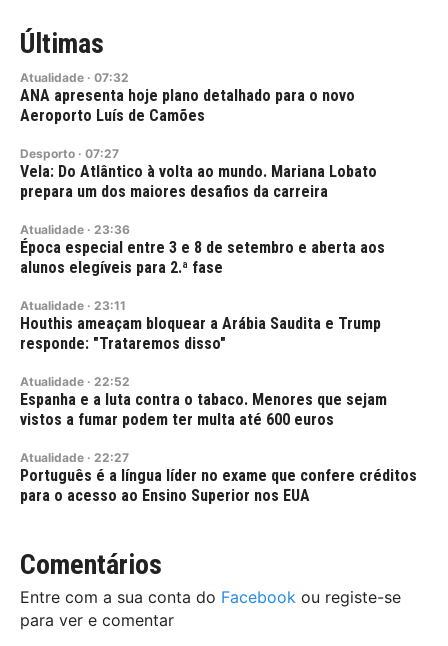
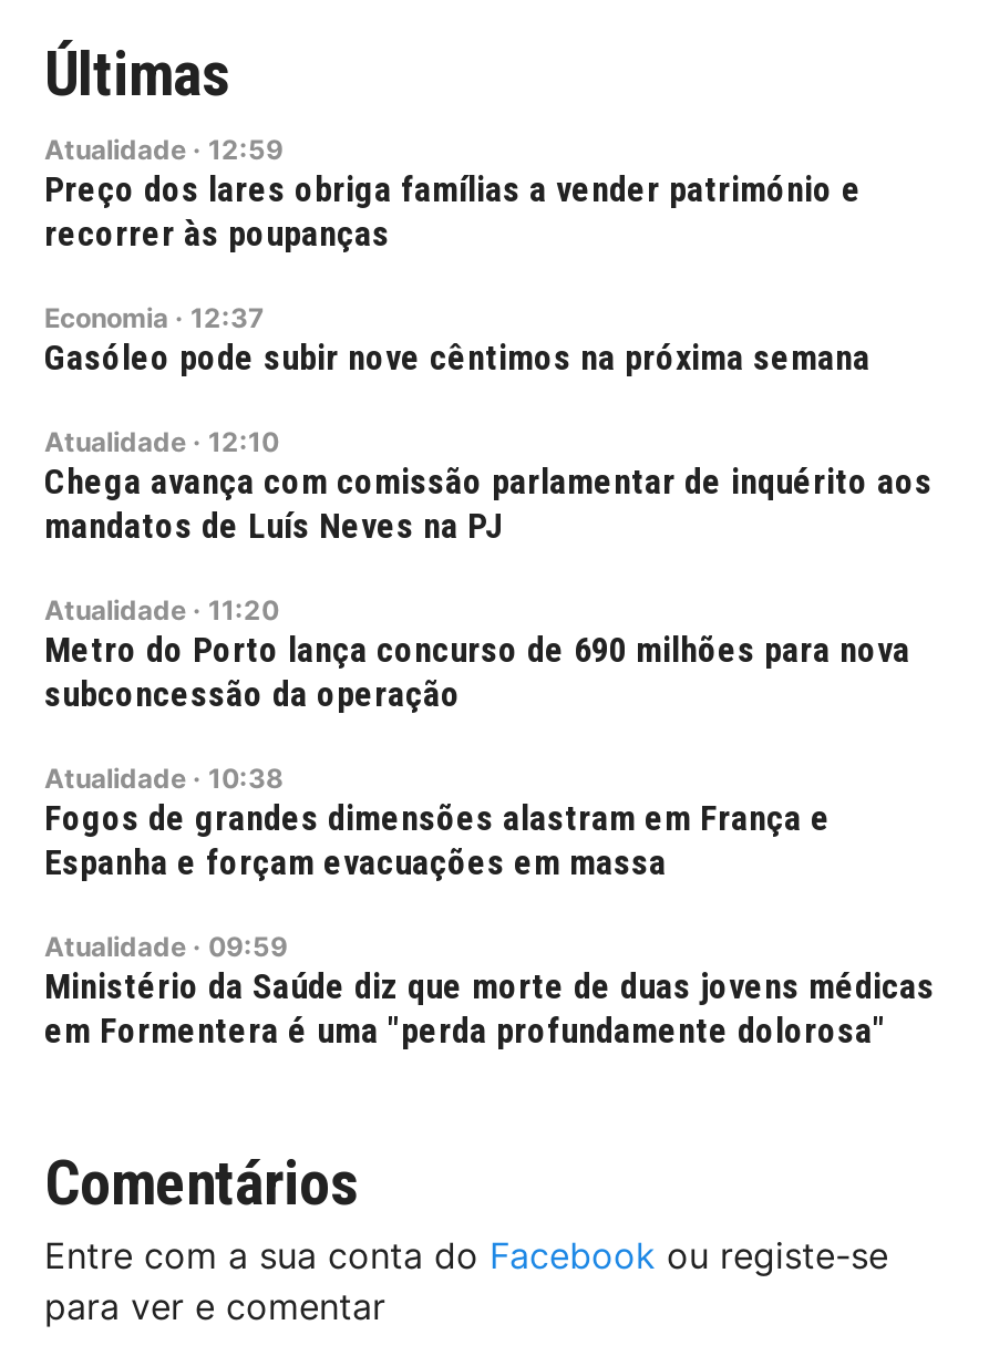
[20,70,355,125] Atualidade · 07:32 | ANA apresenta hoje plano detalhado para o novo | Aeroporto Luís de Camões -> [44,132,862,254] Atualidade · 12:59 | Preço dos lares obriga famílias a vender património e | recorrer às poupanças
[20,146,377,201] Desporto · 07:27 | Vela: Do Atlântico à volta ao mundo. Mariana Lobato | prepara um dos maiores desafios da carreira -> [44,301,870,378] Economia · 12:37 | Gasóleo pode subir nove cêntimos na próxima semana
[20,222,385,277] Atualidade · 23:36 | Época especial entre 3 e 8 de setembro e aberta aos | alunos elegíveis para 2.ª fase -> [44,425,933,546] Atualidade · 12:10 | Chega avança com comissão parlamentar de inquérito aos | mandatos de Luís Neves na PJ
[20,298,381,353] Atualidade · 23:11 | Houthis ameaçam bloquear a Arábia Saudita e Trump | responde: "Trataremos disso" -> [44,593,910,715] Atualidade · 11:20 | Metro do Porto lança concurso de 690 milhões para nova | subconcessão da operação
[20,374,387,429] Atualidade · 22:52 | Espanha e a luta contra o tabaco. Menores que sejam | vistos a fumar podem ter multa até 600 euros -> [44,761,831,883] Atualidade · 10:38 | Fogos de grandes dimensões alastram em França e | Espanha e forçam evacuações em massa
[20,450,417,505] Atualidade · 22:27 | Português é a língua líder no exame que confere créditos | para o acesso ao Ensino Superior nos EUA -> [44,929,935,1051] Atualidade · 09:59 | Ministério da Saúde diz que morte de duas jovens médicas | em Formentera é uma "perda profundamente dolorosa"

